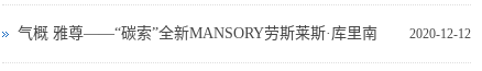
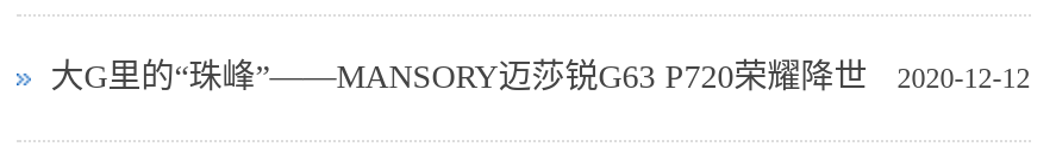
[18,25,378,41] 气概 雅尊——“碳索”全新MANSORY劳斯莱斯·库里南 -> [50,59,867,94] 大G里的“珠峰”——MANSORY迈莎锐G63 P720荣耀降世

